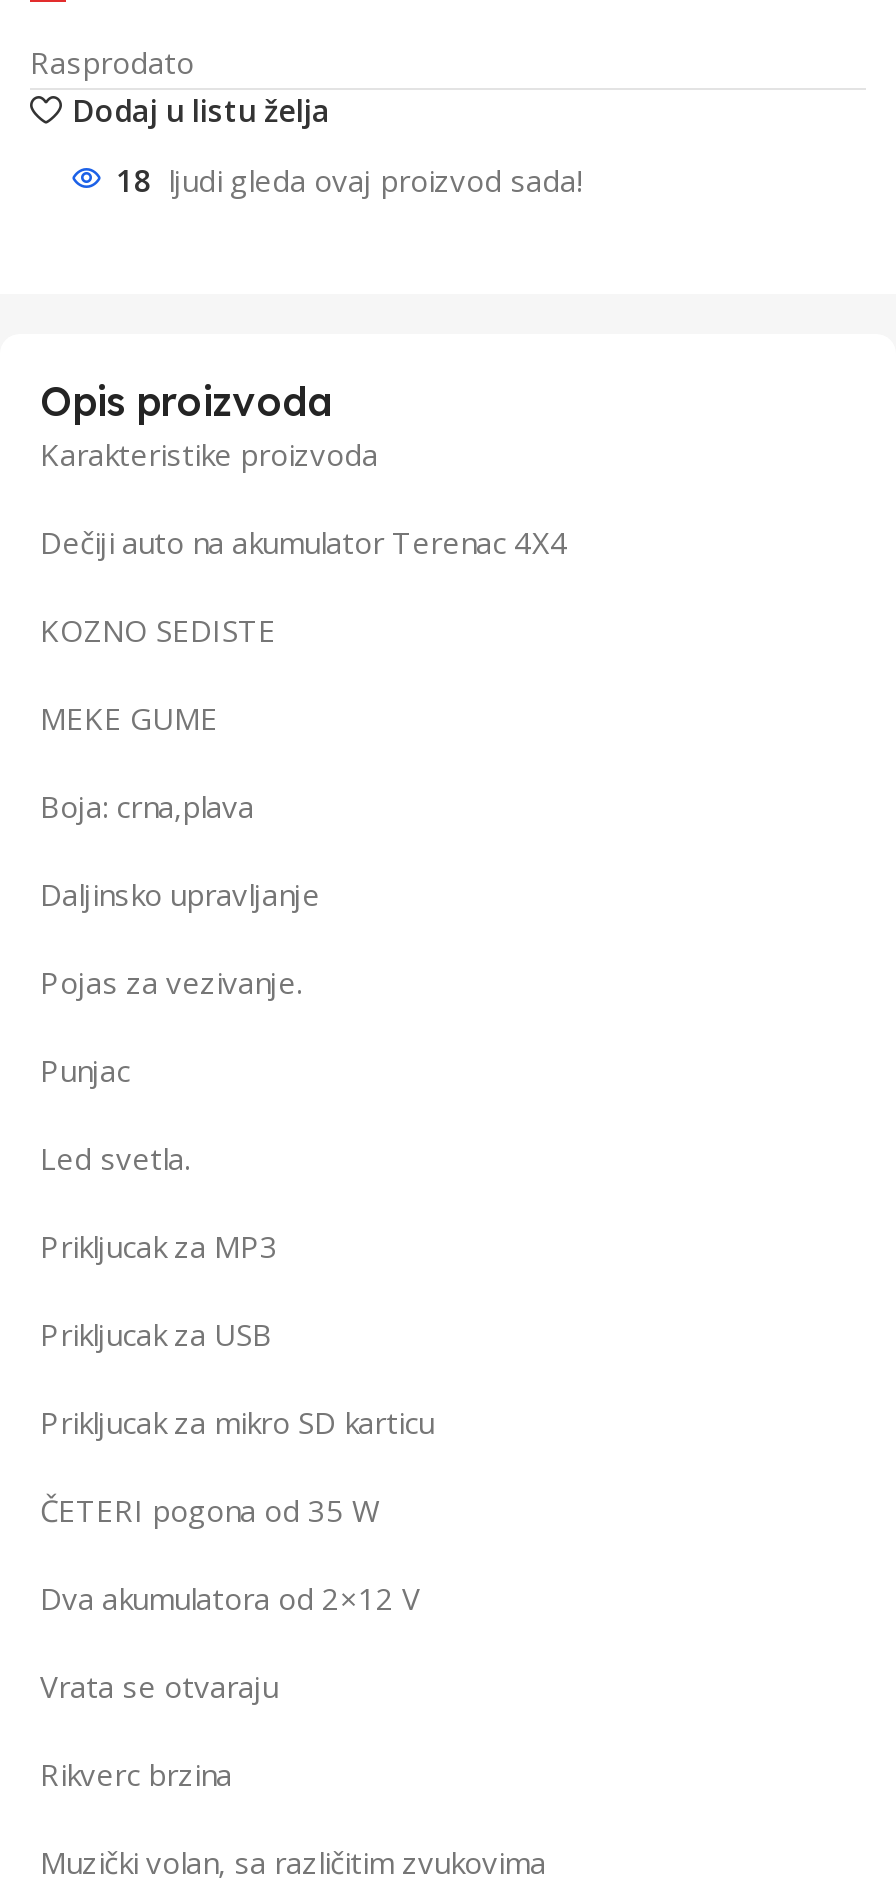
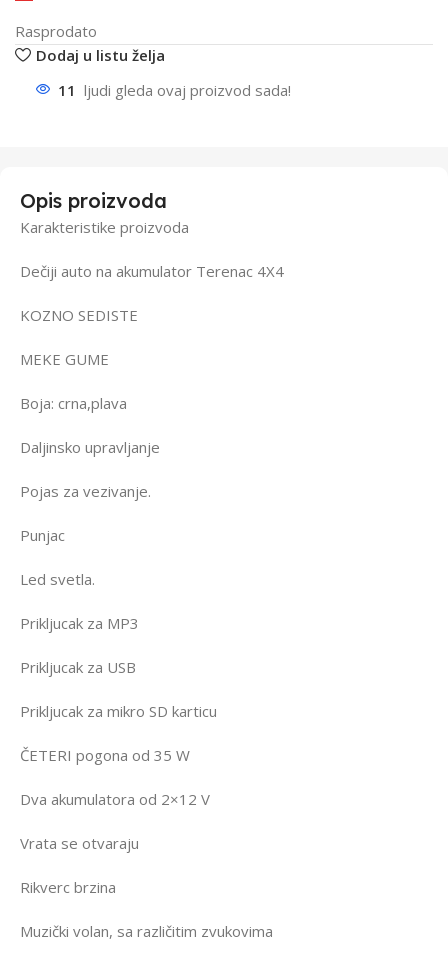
[116,161,582,201] 18 ljudi gleda ovaj proizvod sada! -> [58,80,291,100] 11 ljudi gleda ovaj proizvod sada!

